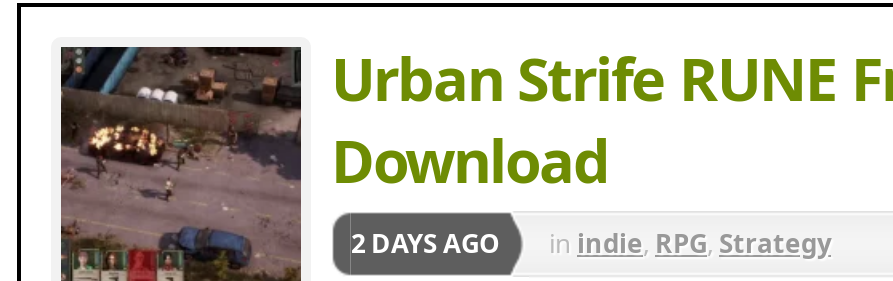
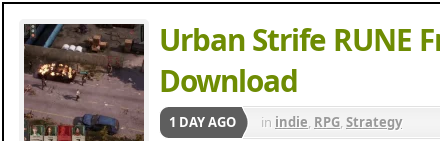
[351,225,831,261] 2 DAYS AGO in indie, RPG, Strategy -> [169,113,402,131] 1 DAY AGO in indie, RPG, Strategy

